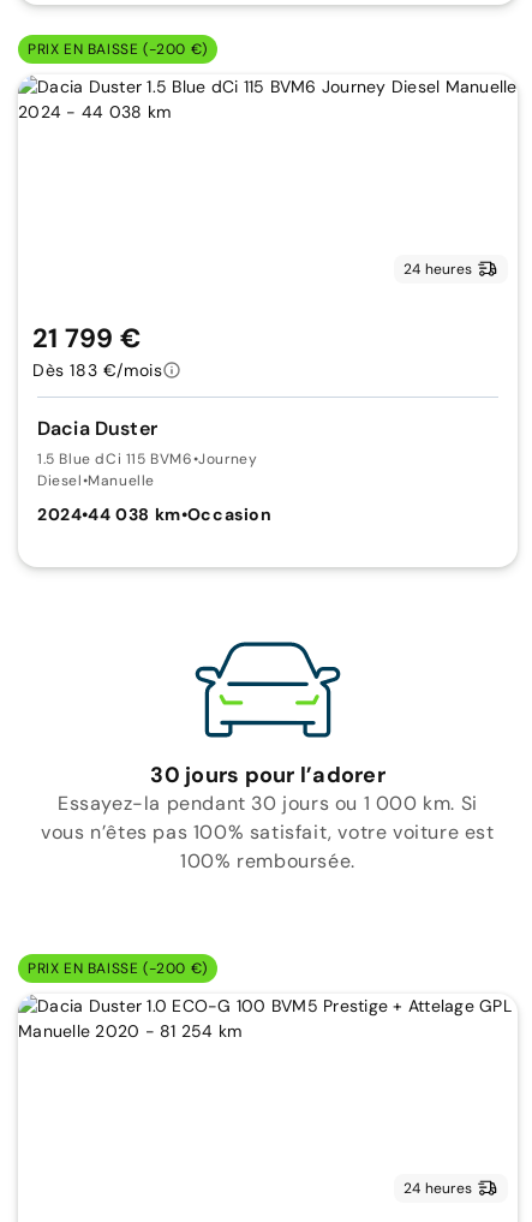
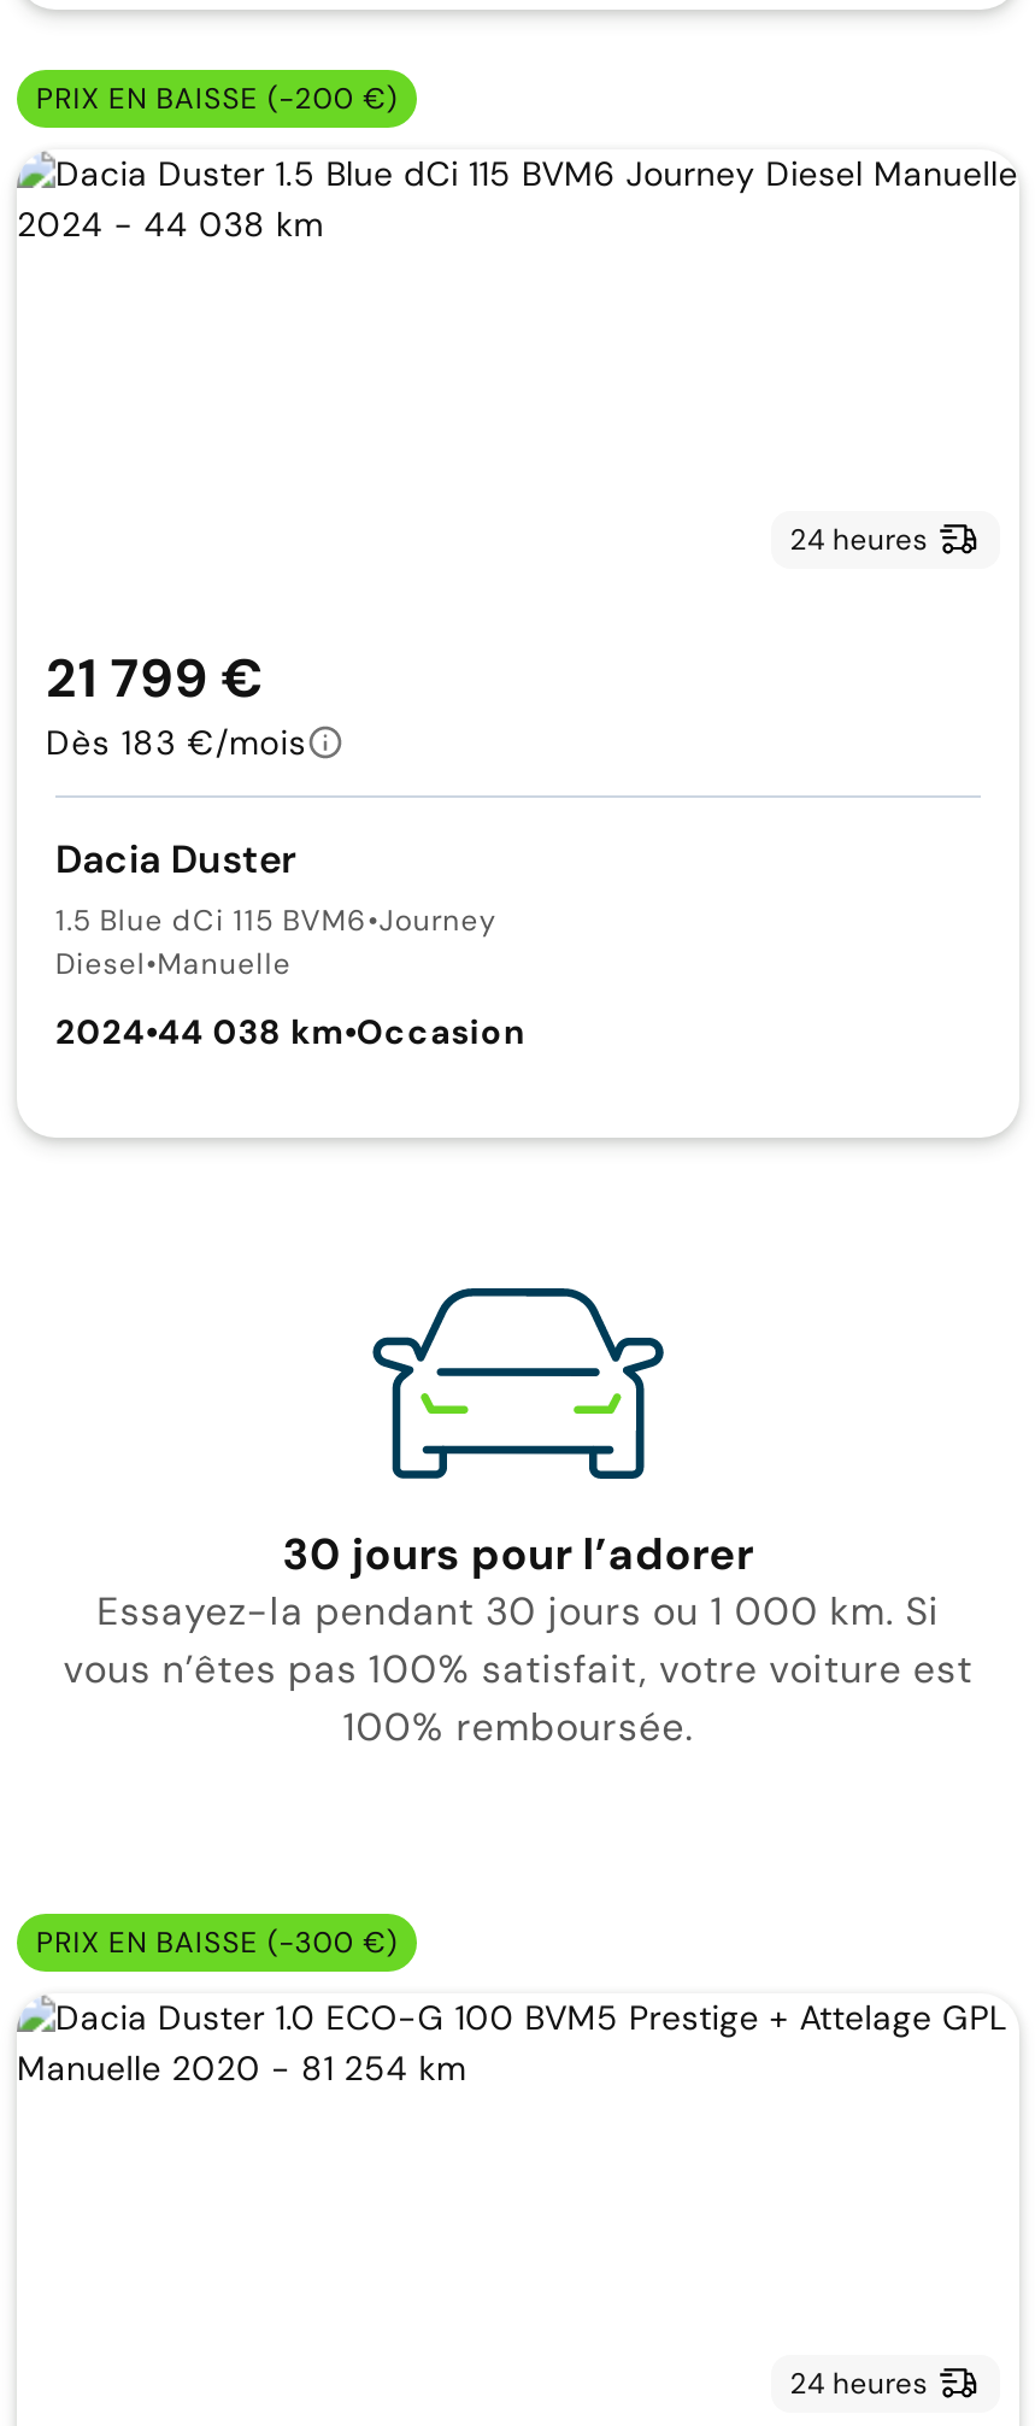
[28,959,208,978] PRIX EN BAISSE (-200 €) -> [36,1923,397,1962] PRIX EN BAISSE (-300 €)

